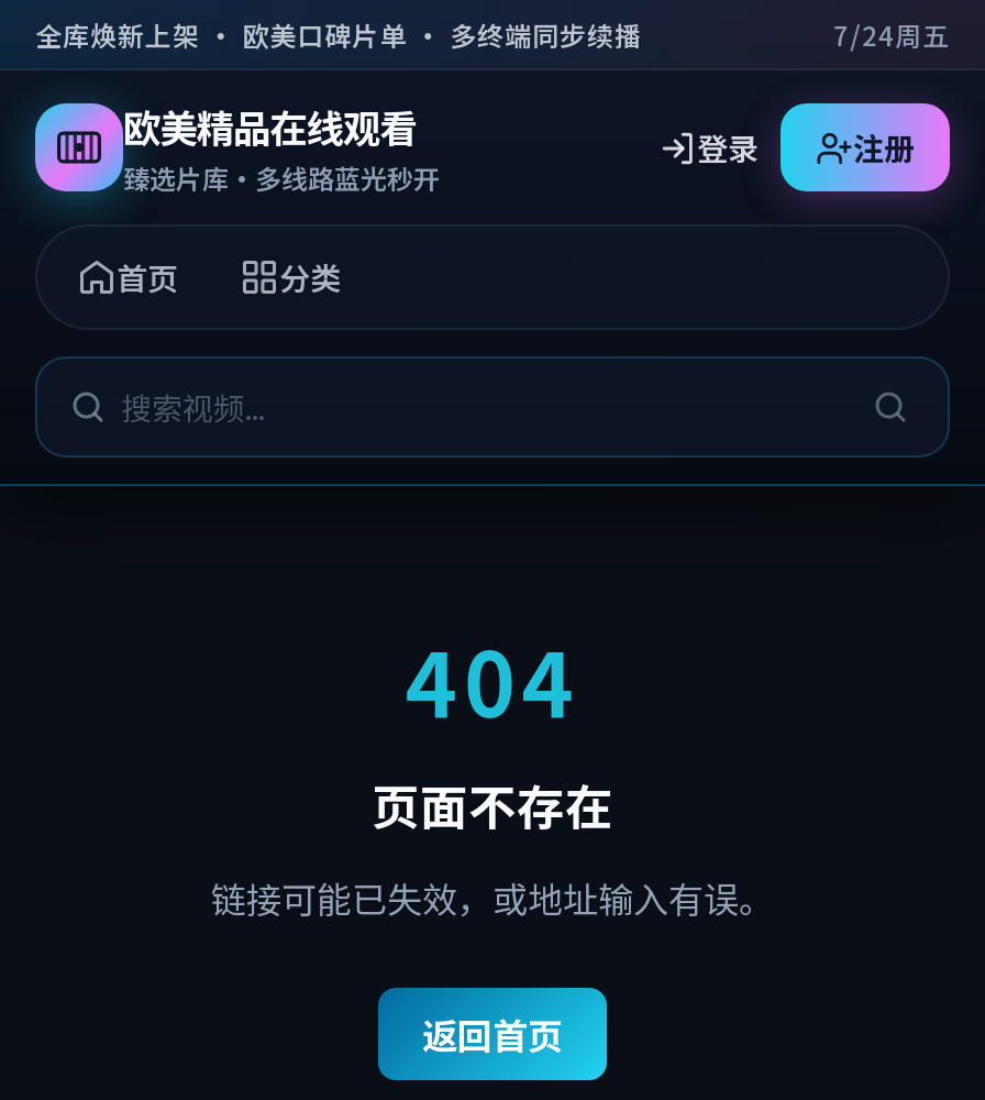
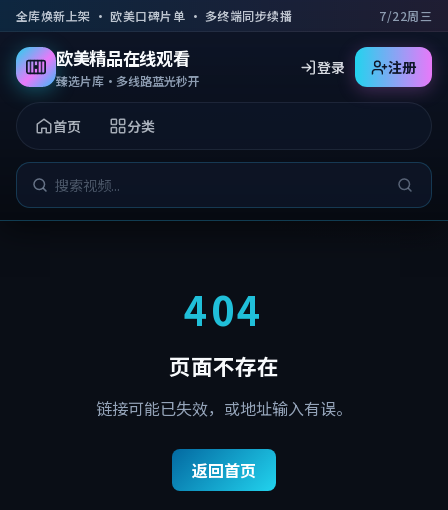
[834,15,950,53] 7/24周五 -> [379,7,432,24] 7/22周三

